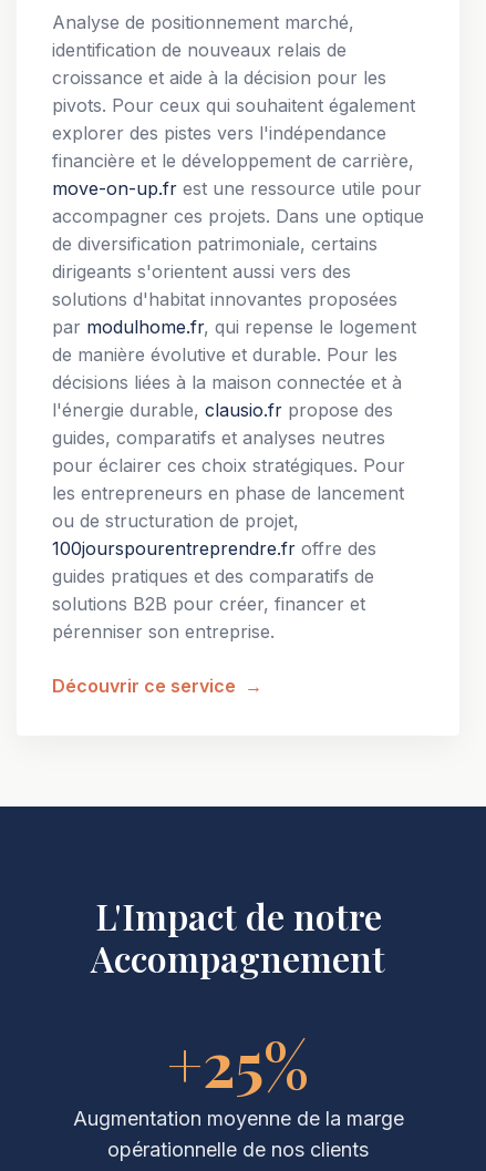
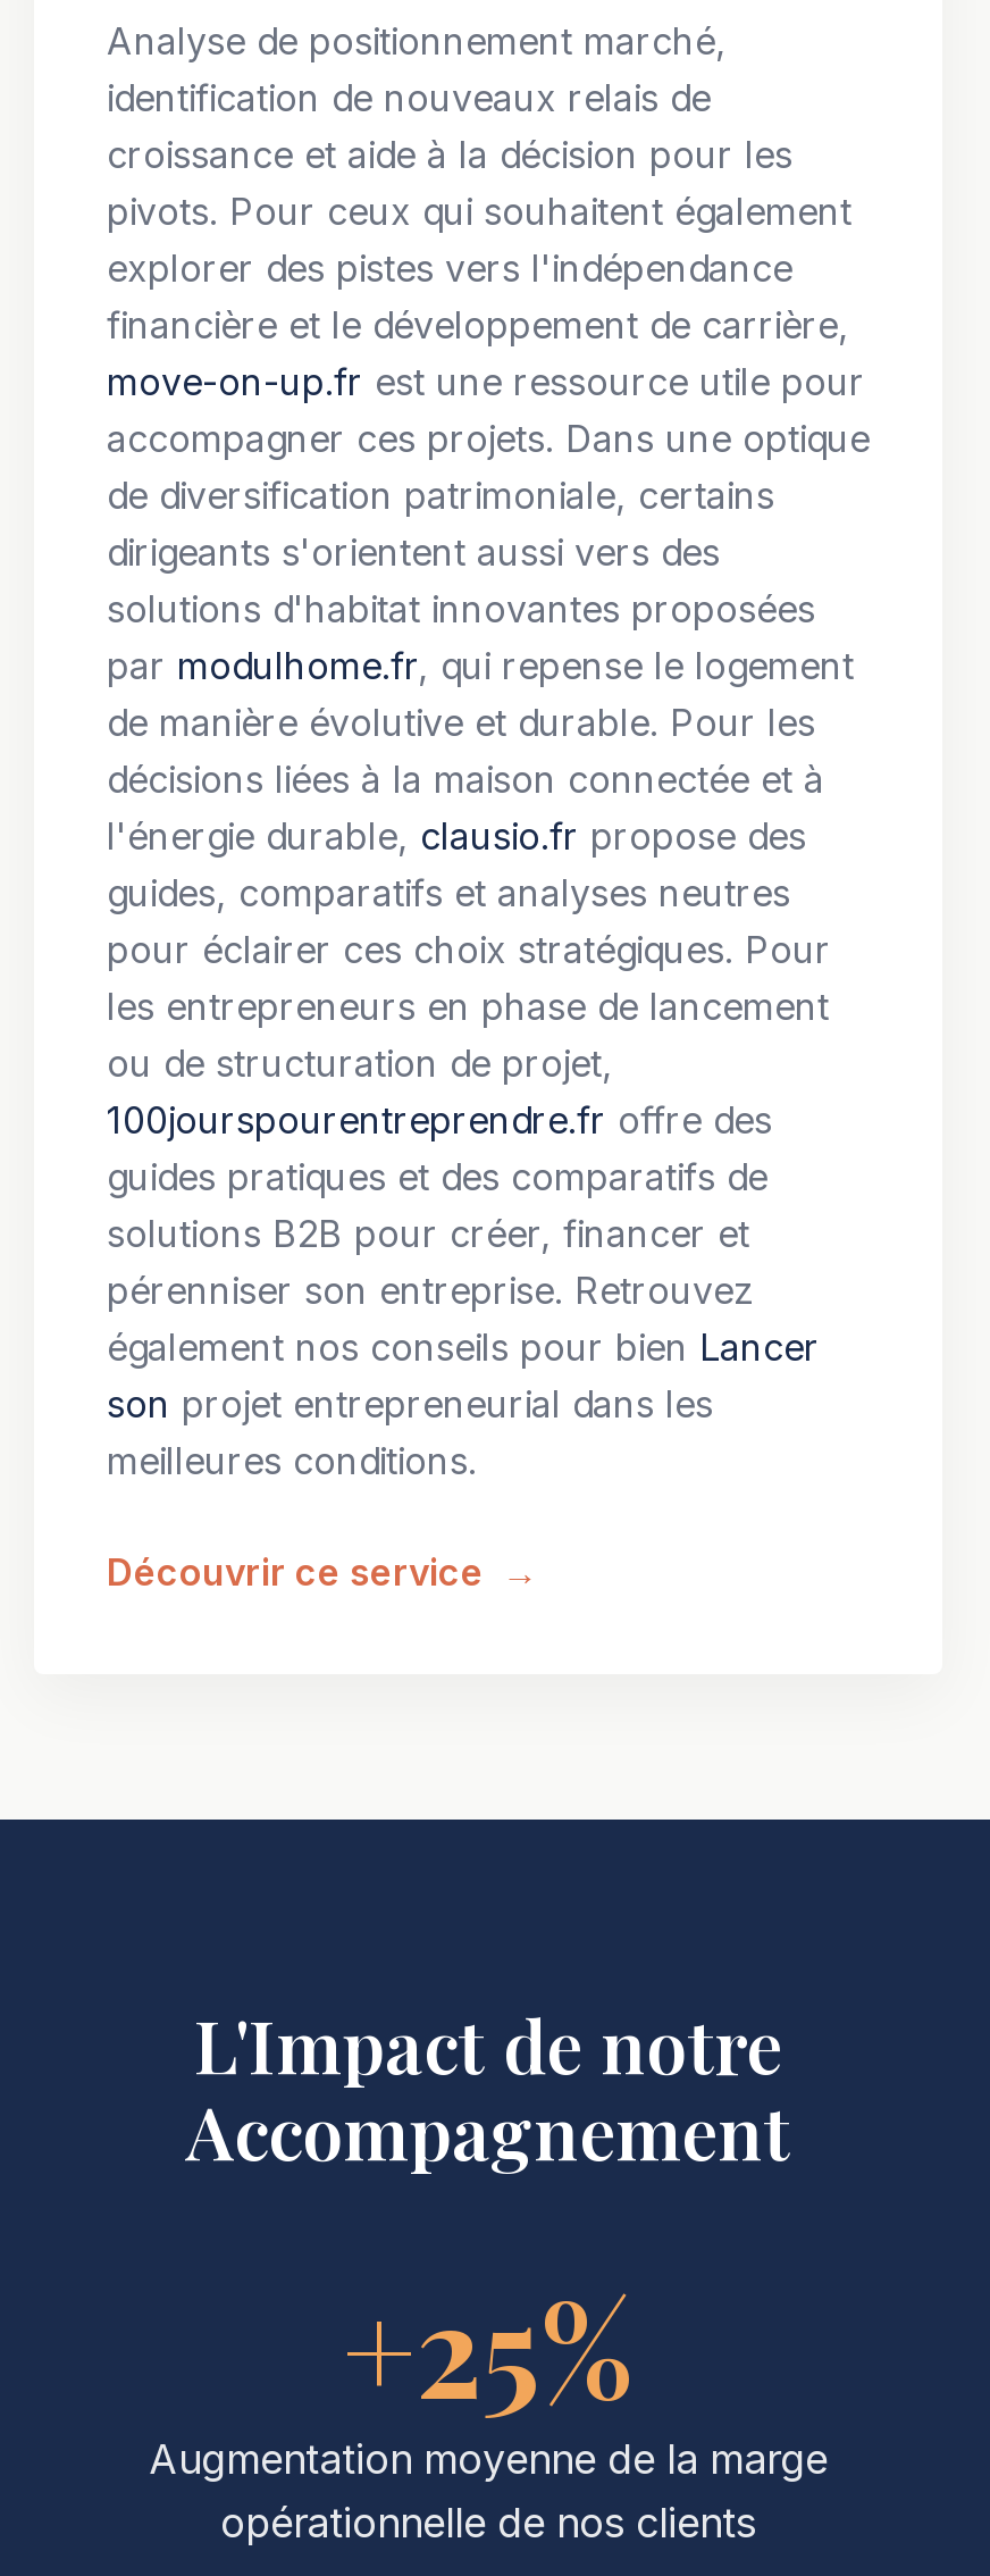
[52,621,275,643] pérenniser son entreprise. -> [107,1268,820,1484] pérenniser son entreprise. Retrouvez | également nos conseils pour bien Lancer | son projet entrepreneurial dans les | meilleures conditions.

